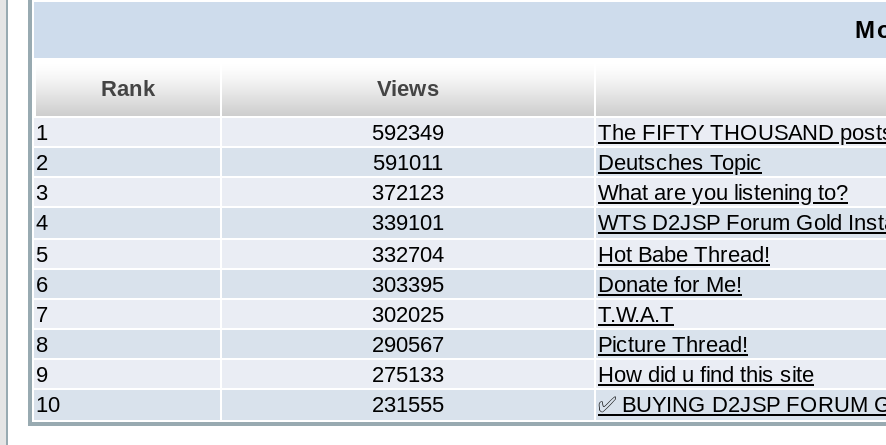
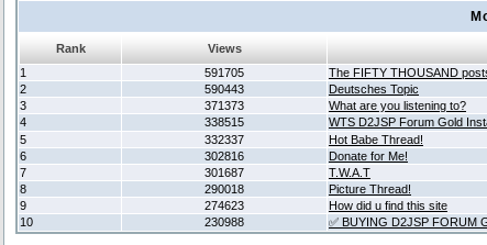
[372,120,444,144] 592349 -> [204,66,244,79] 591705
[373,150,443,174] 591011 -> [204,82,244,96] 590443
[372,180,444,204] 372123 -> [204,99,244,112] 371373
[372,210,444,234] 339101 -> [204,115,244,129] 338515
[372,242,444,266] 332704 -> [204,133,244,146] 332337
[372,272,444,296] 303395 -> [204,149,244,163] 302816
[372,302,444,326] 302025 -> [204,166,244,179] 301687
[372,332,444,356] 290567 -> [204,182,244,196] 290018
[372,362,444,386] 275133 -> [204,199,244,212] 274623
[372,392,444,416] 231555 -> [204,215,244,229] 230988

